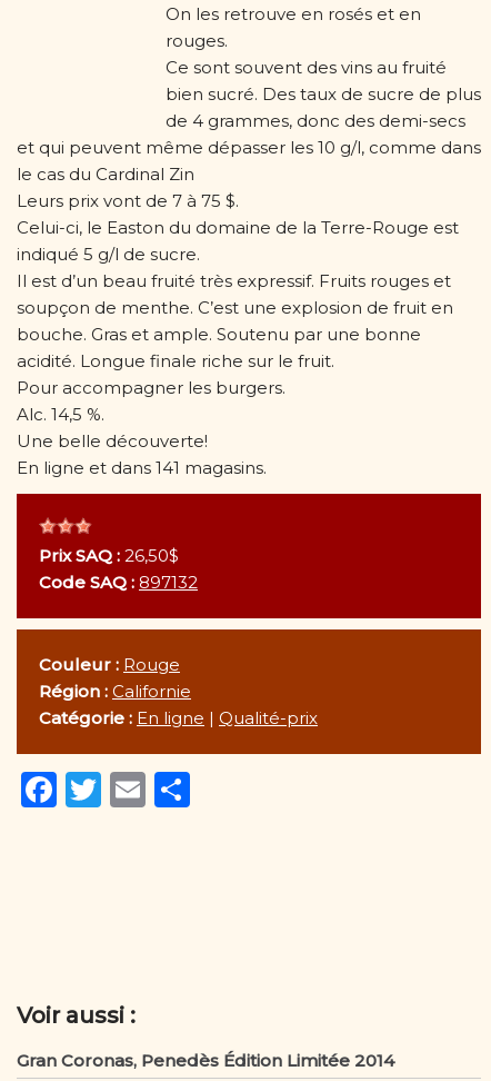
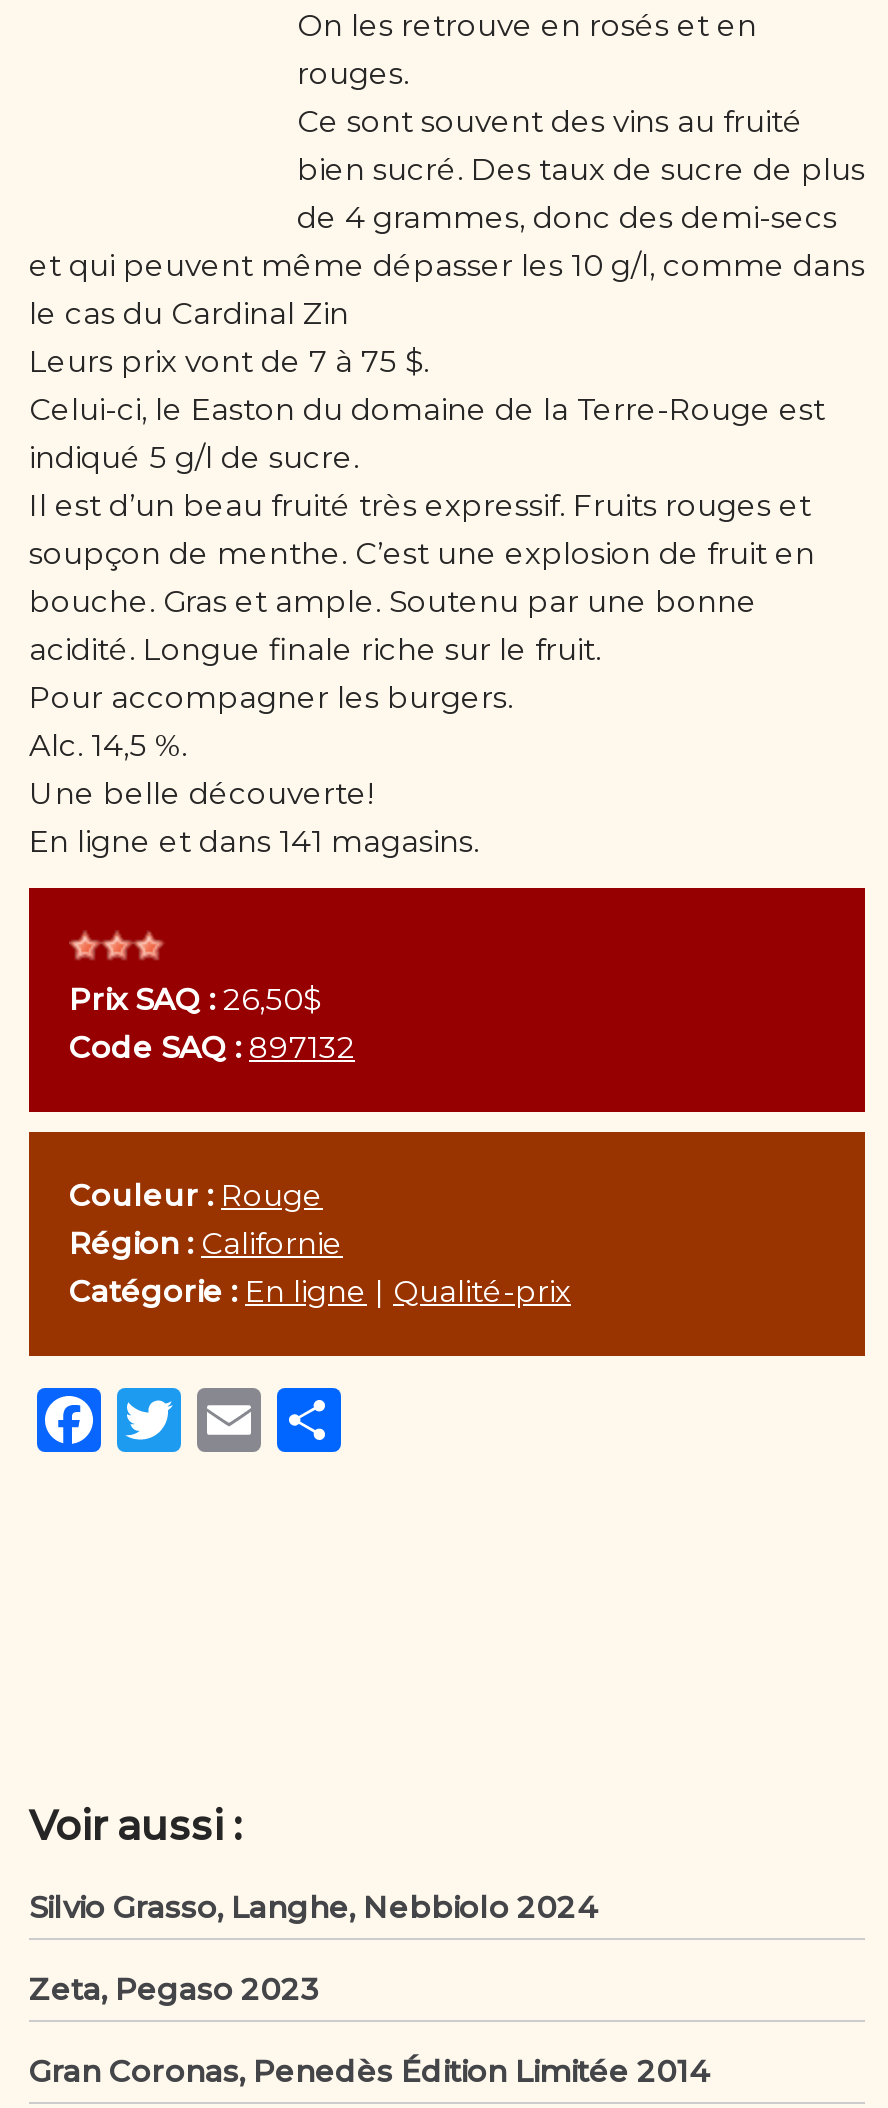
none -> [29,1888,597,2008] Silvio Grasso, Langhe, Nebbiolo 2024 | Zeta, Pegaso 2023

